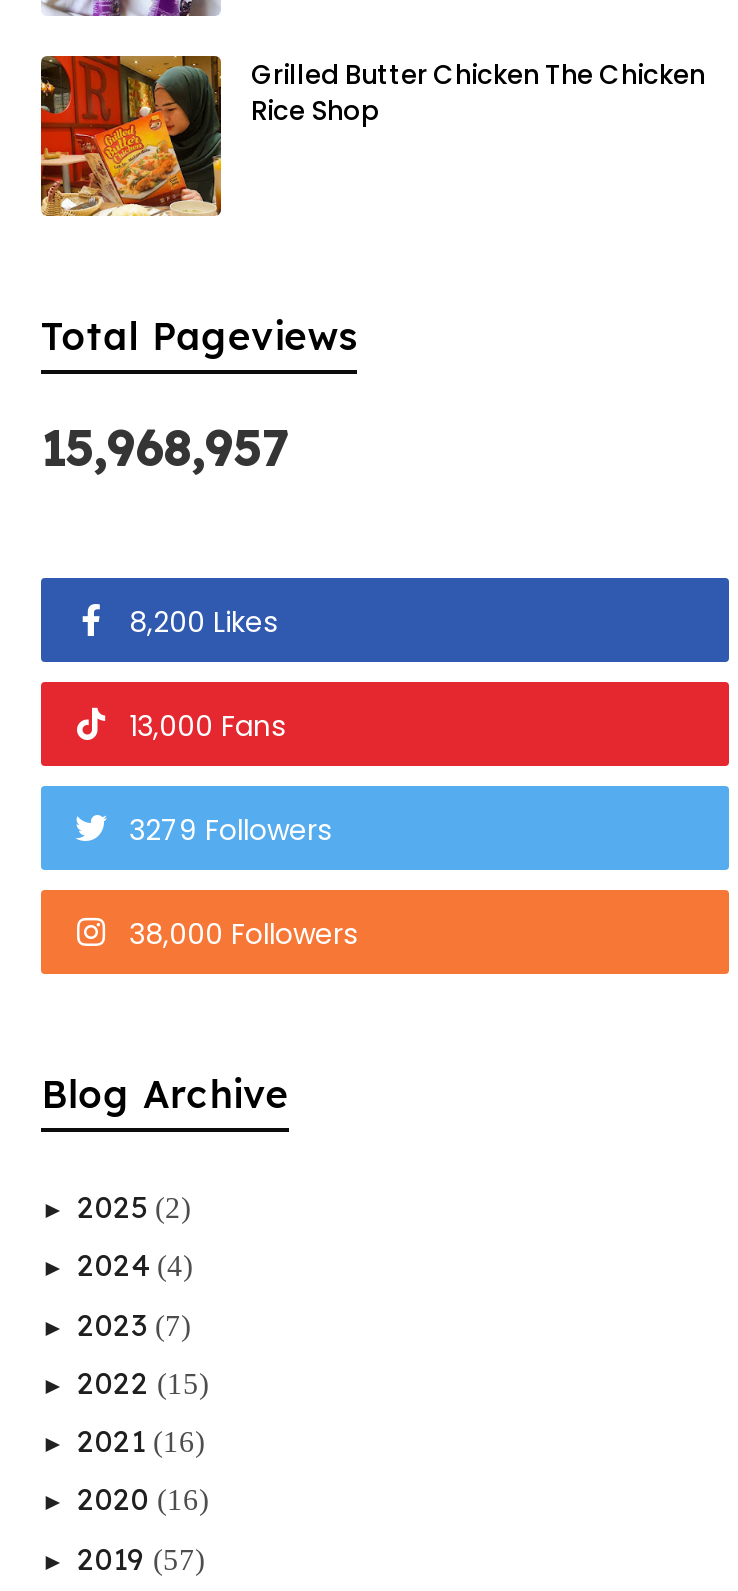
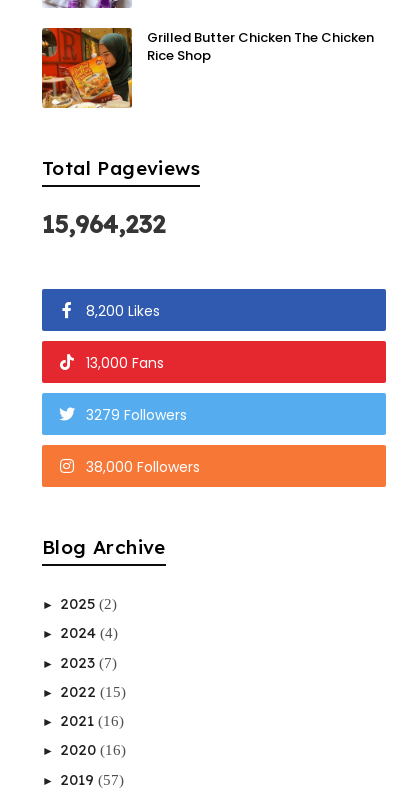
[41,417,287,477] 15,968,957 -> [42,209,165,239] 15,964,232

